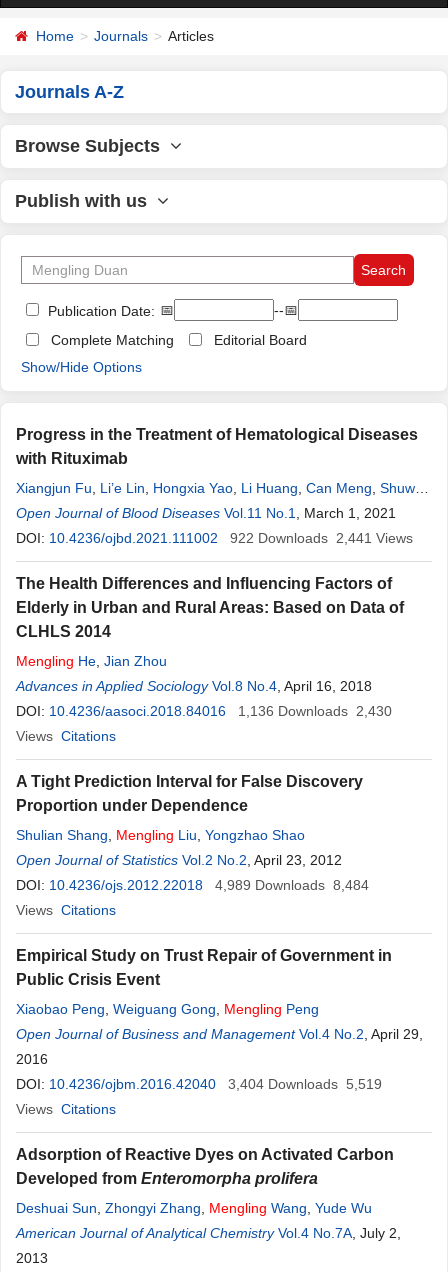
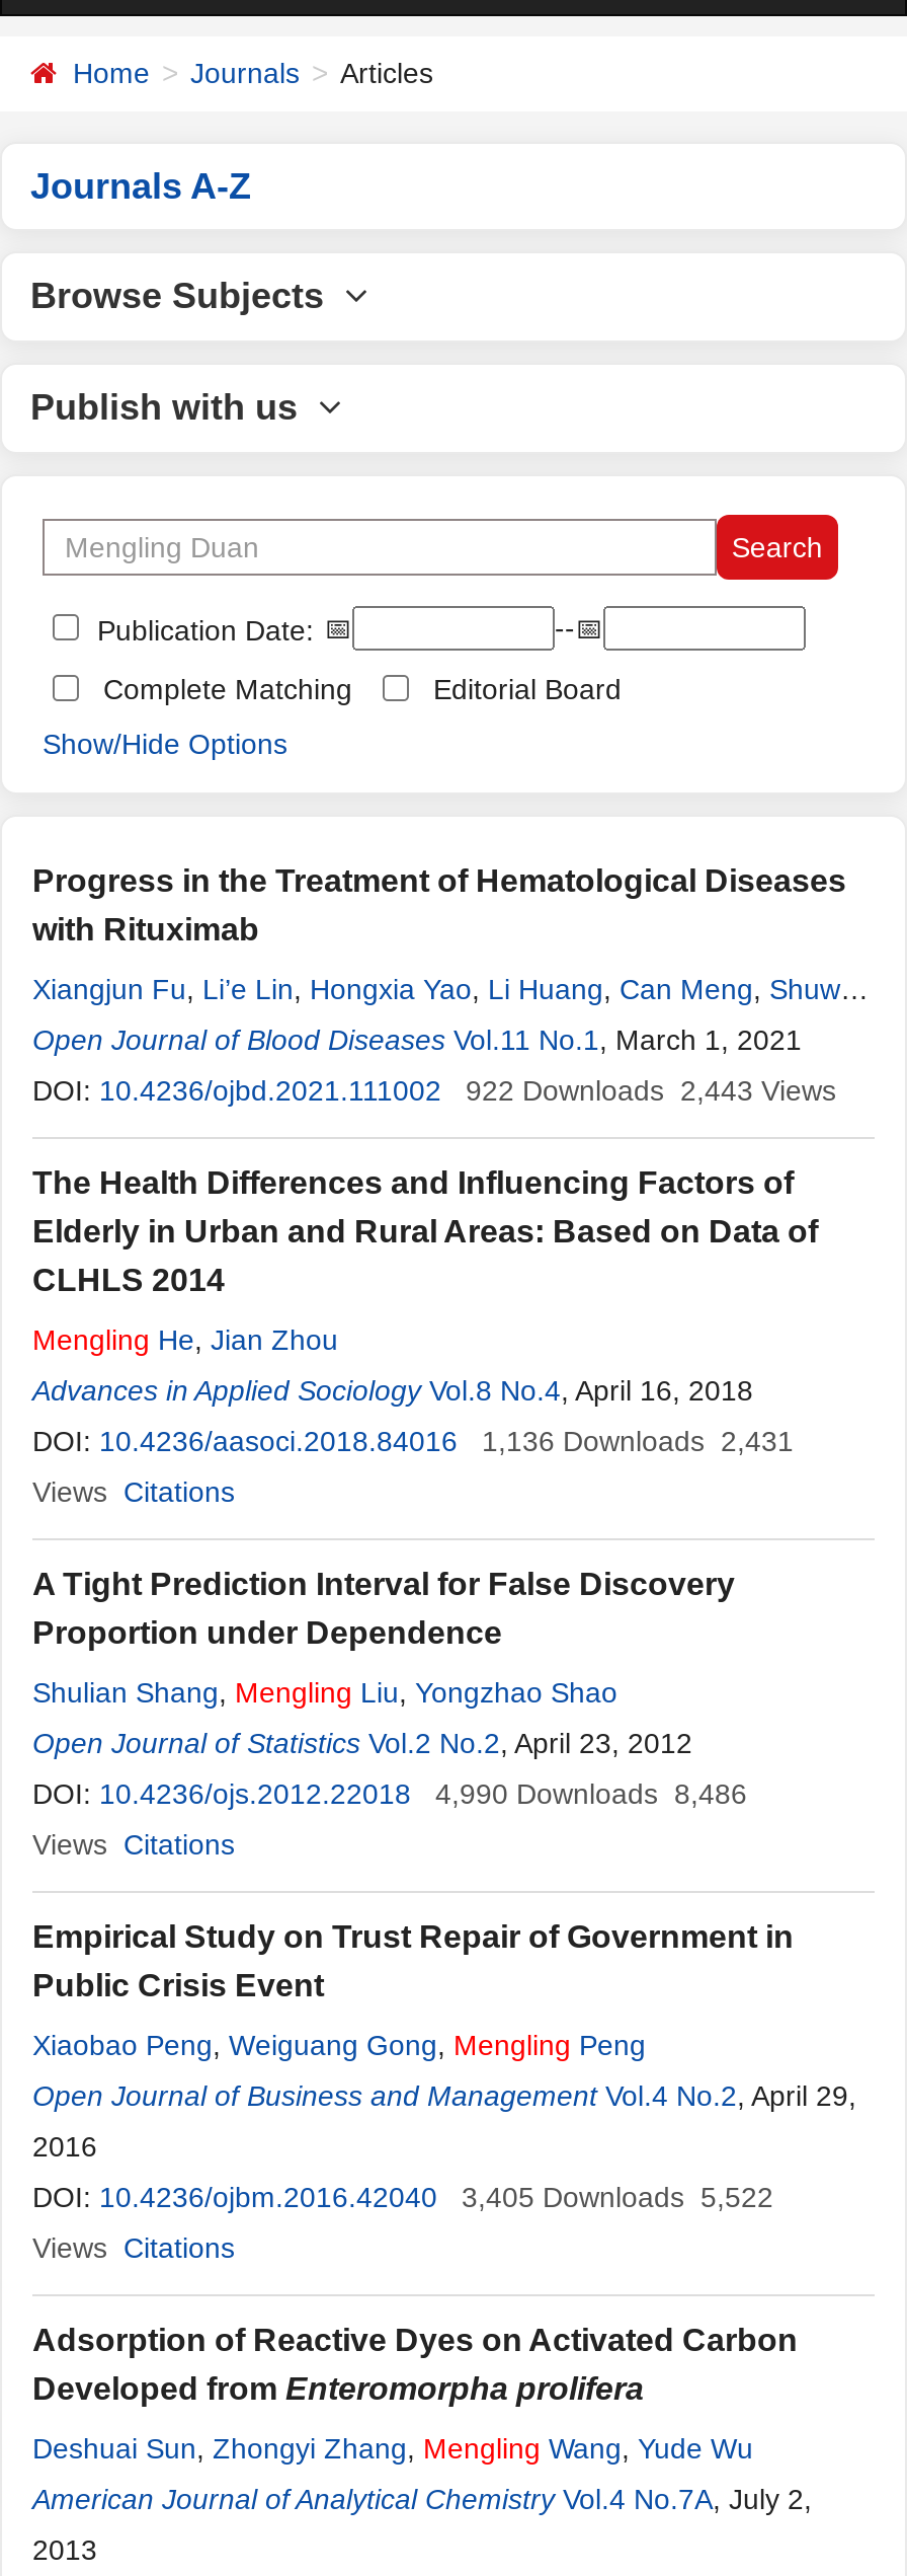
[230,530,413,546] 922 Downloads 2,441 Views -> [466,1074,836,1107] 922 Downloads 2,443 Views
[16,703,392,719] DOI: 10.4236/aasoci.2018.84016 1,136 Downloads 2,430 -> [32,1425,794,1457] DOI: 10.4236/aasoci.2018.84016 1,136 Downloads 2,431
[16,877,369,893] DOI: 10.4236/ojs.2012.22018 4,989 Downloads 8,484 -> [32,1777,747,1810] DOI: 10.4236/ojs.2012.22018 4,990 Downloads 8,486
[16,1076,382,1092] DOI: 10.4236/ojbm.2016.42040 3,404 Downloads 5,519 -> [32,2181,773,2213] DOI: 10.4236/ojbm.2016.42040 3,405 Downloads 5,522

